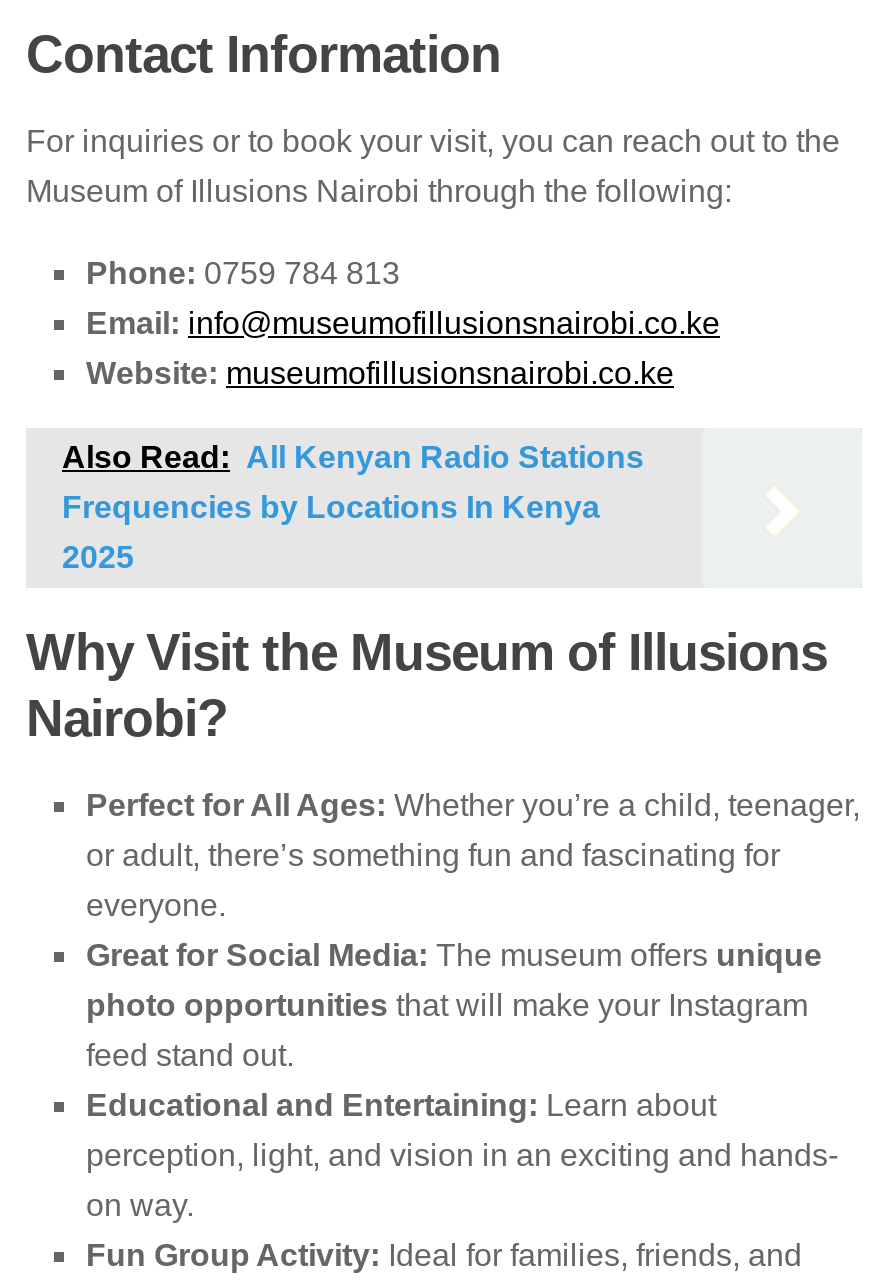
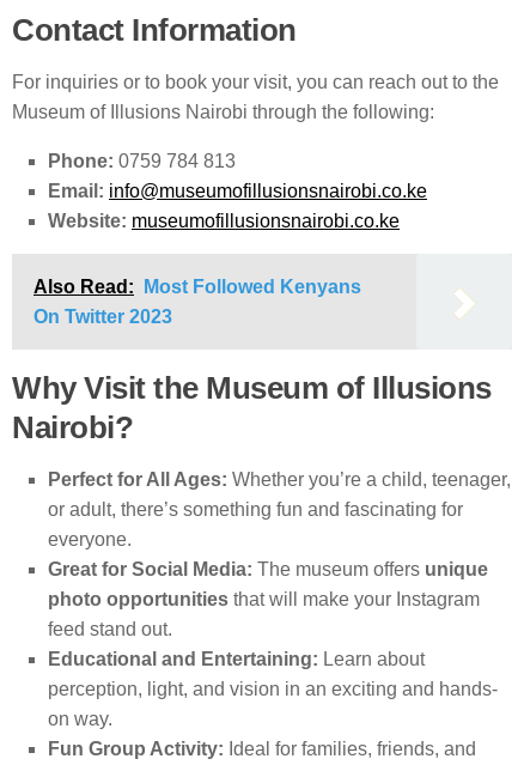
[62,440,644,574] Also Read: All Kenyan Radio Stations | Frequencies by Locations In Kenya | 2025 -> [33,276,361,327] Also Read: Most Followed Kenyans | On Twitter 2023

